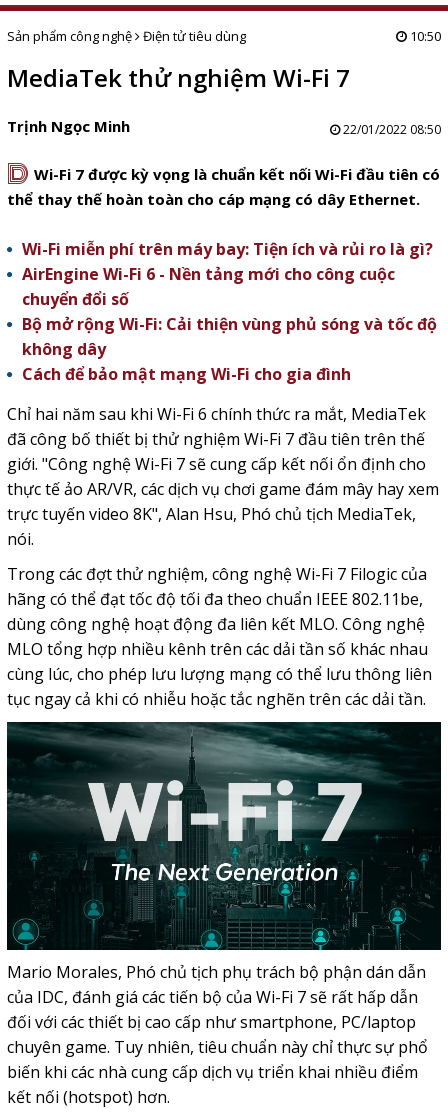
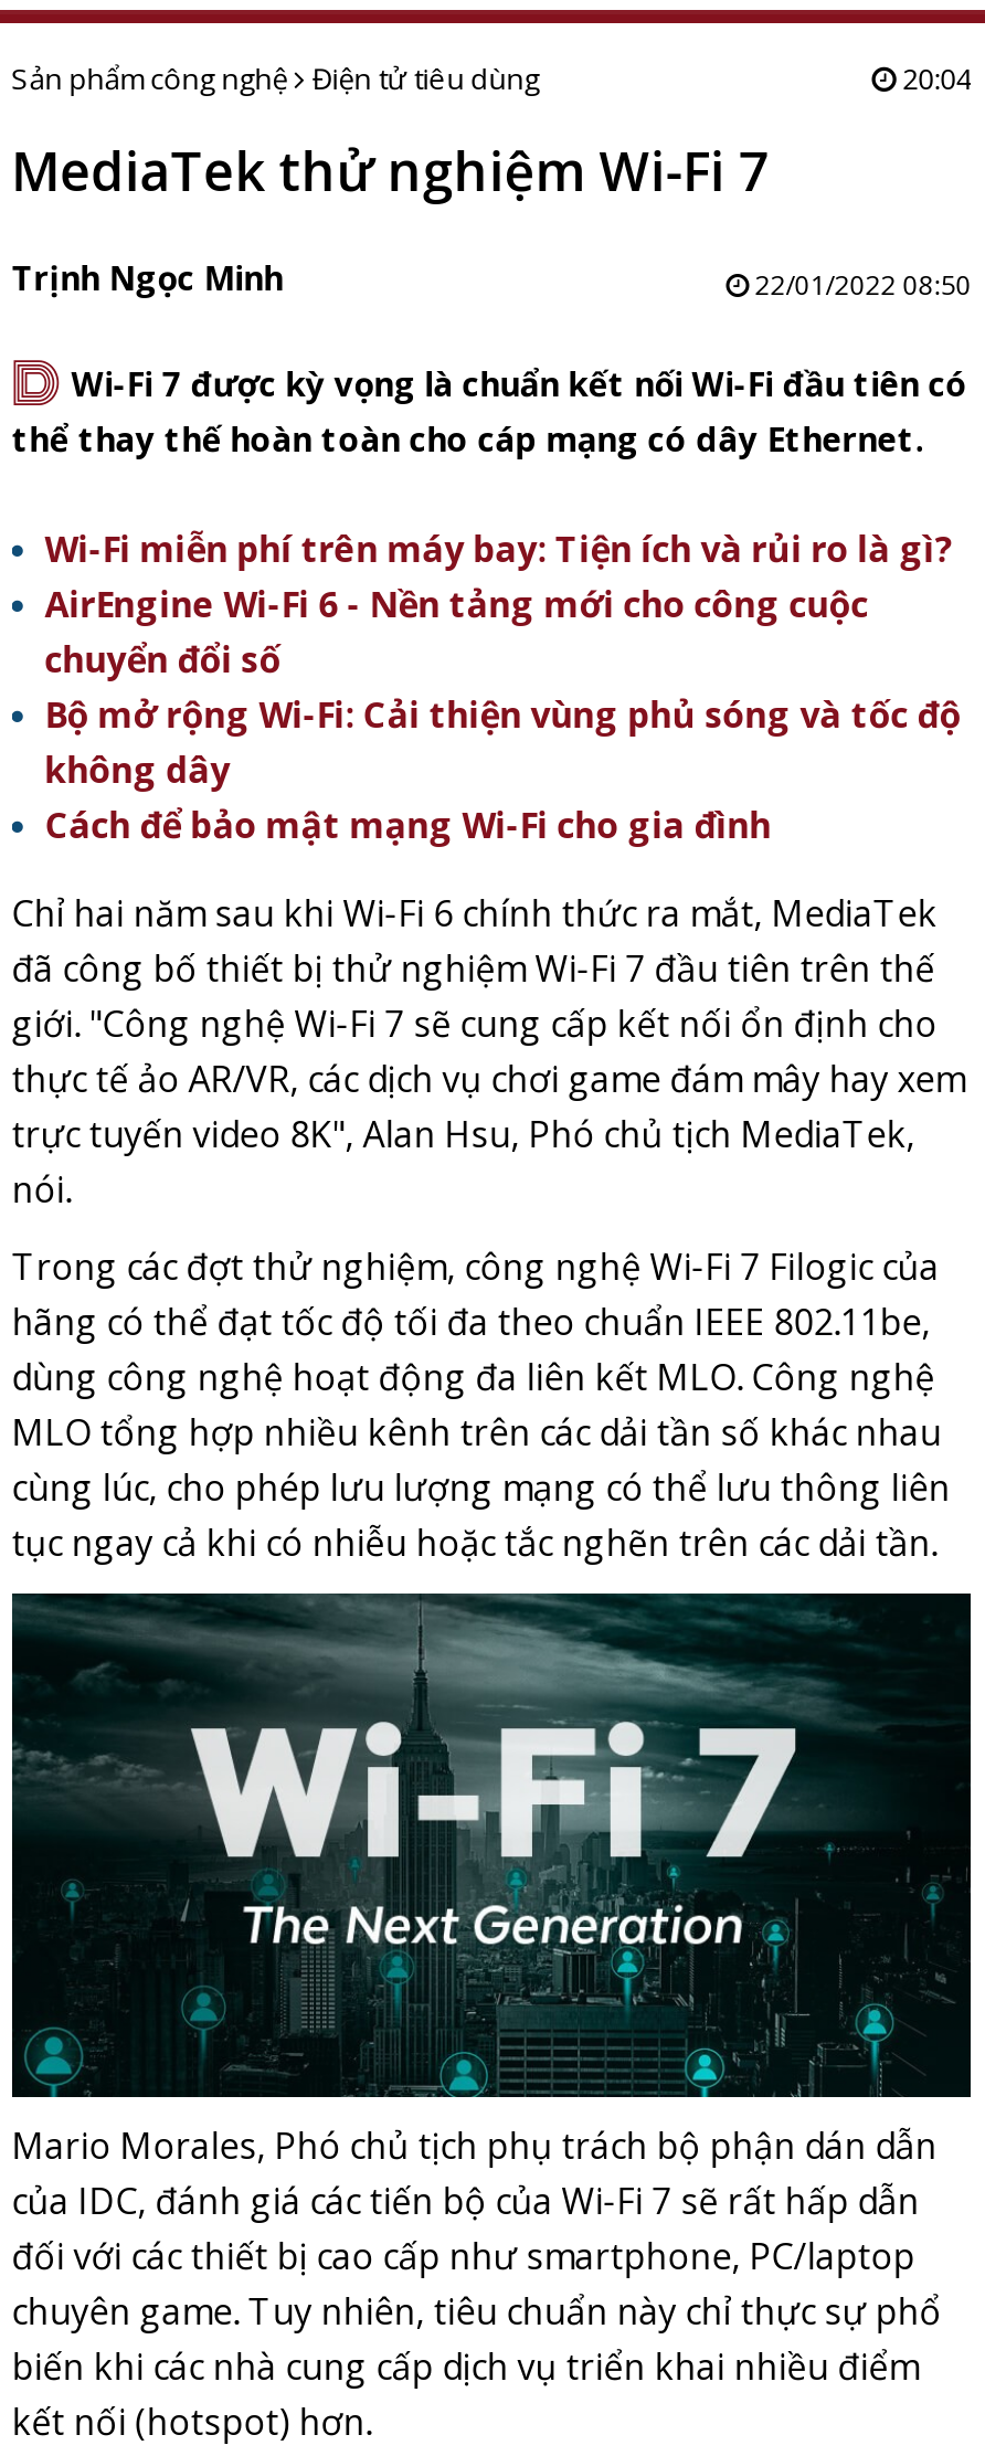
[407,27,441,45] 10:50 -> [896,59,971,98] 20:04

